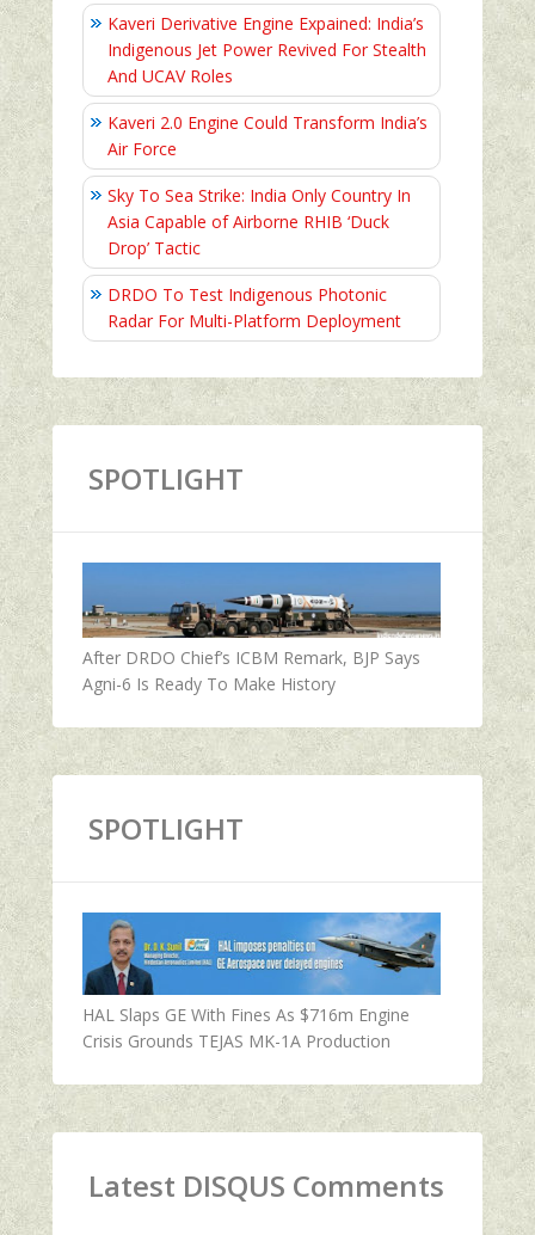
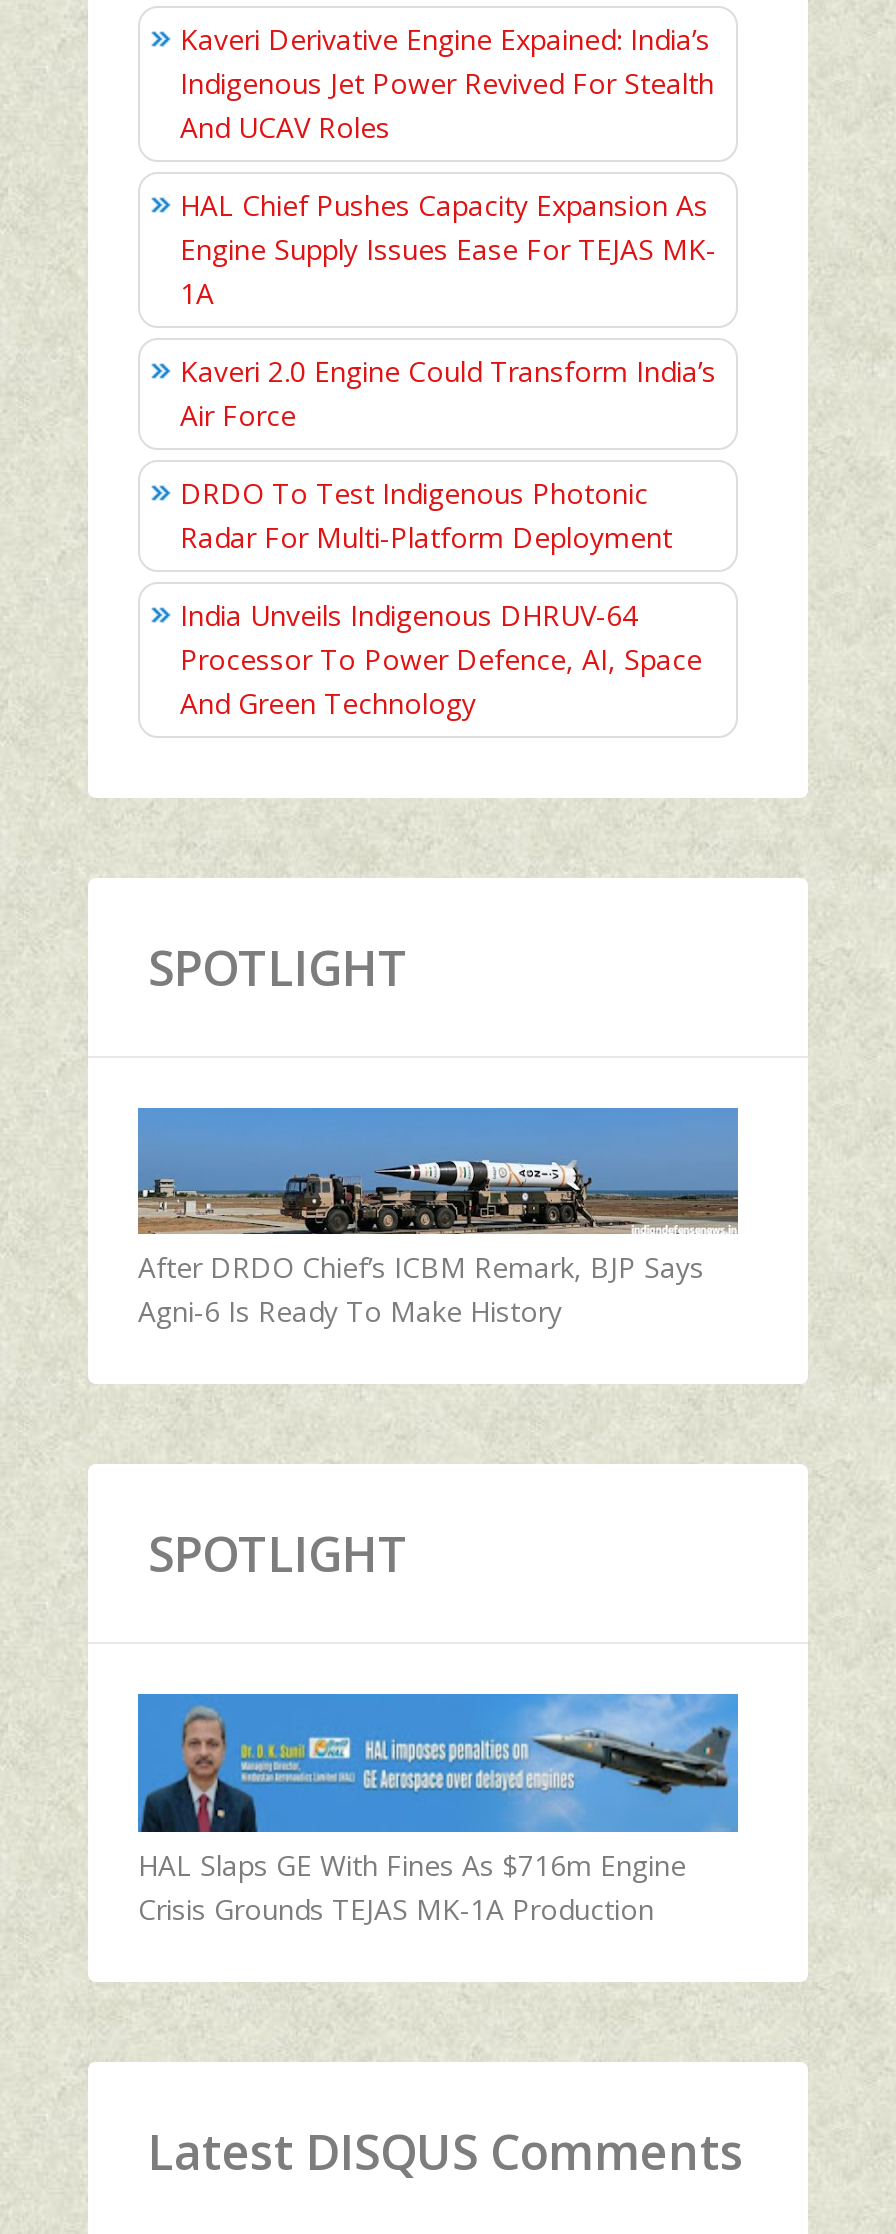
none -> [180,186,716,312] HAL Chief Pushes Capacity Expansion As | Engine Supply Issues Ease For TEJAS MK- | 1A
[107,184,411,259] Sky To Sea Strike: India Only Country In | Asia Capable of Airborne RHIB ‘Duck | Drop’ Tactic -> none
none -> [180,596,702,722] India Unveils Indigenous DHRUV-64 | Processor To Power Defence, AI, Space | And Green Technology

